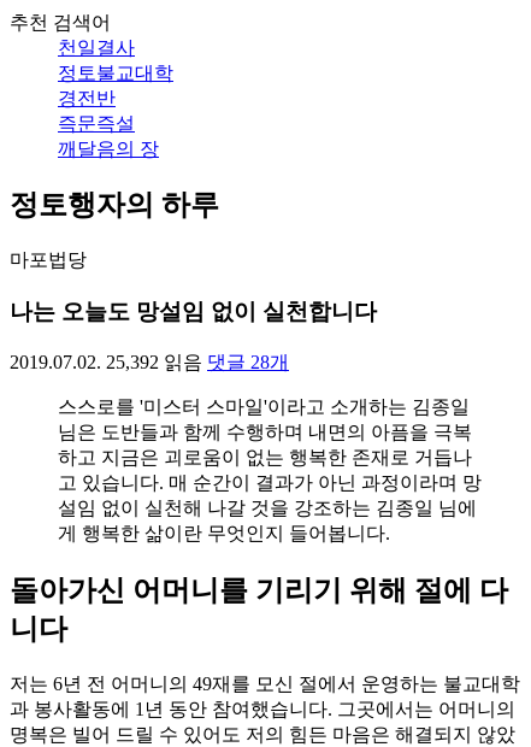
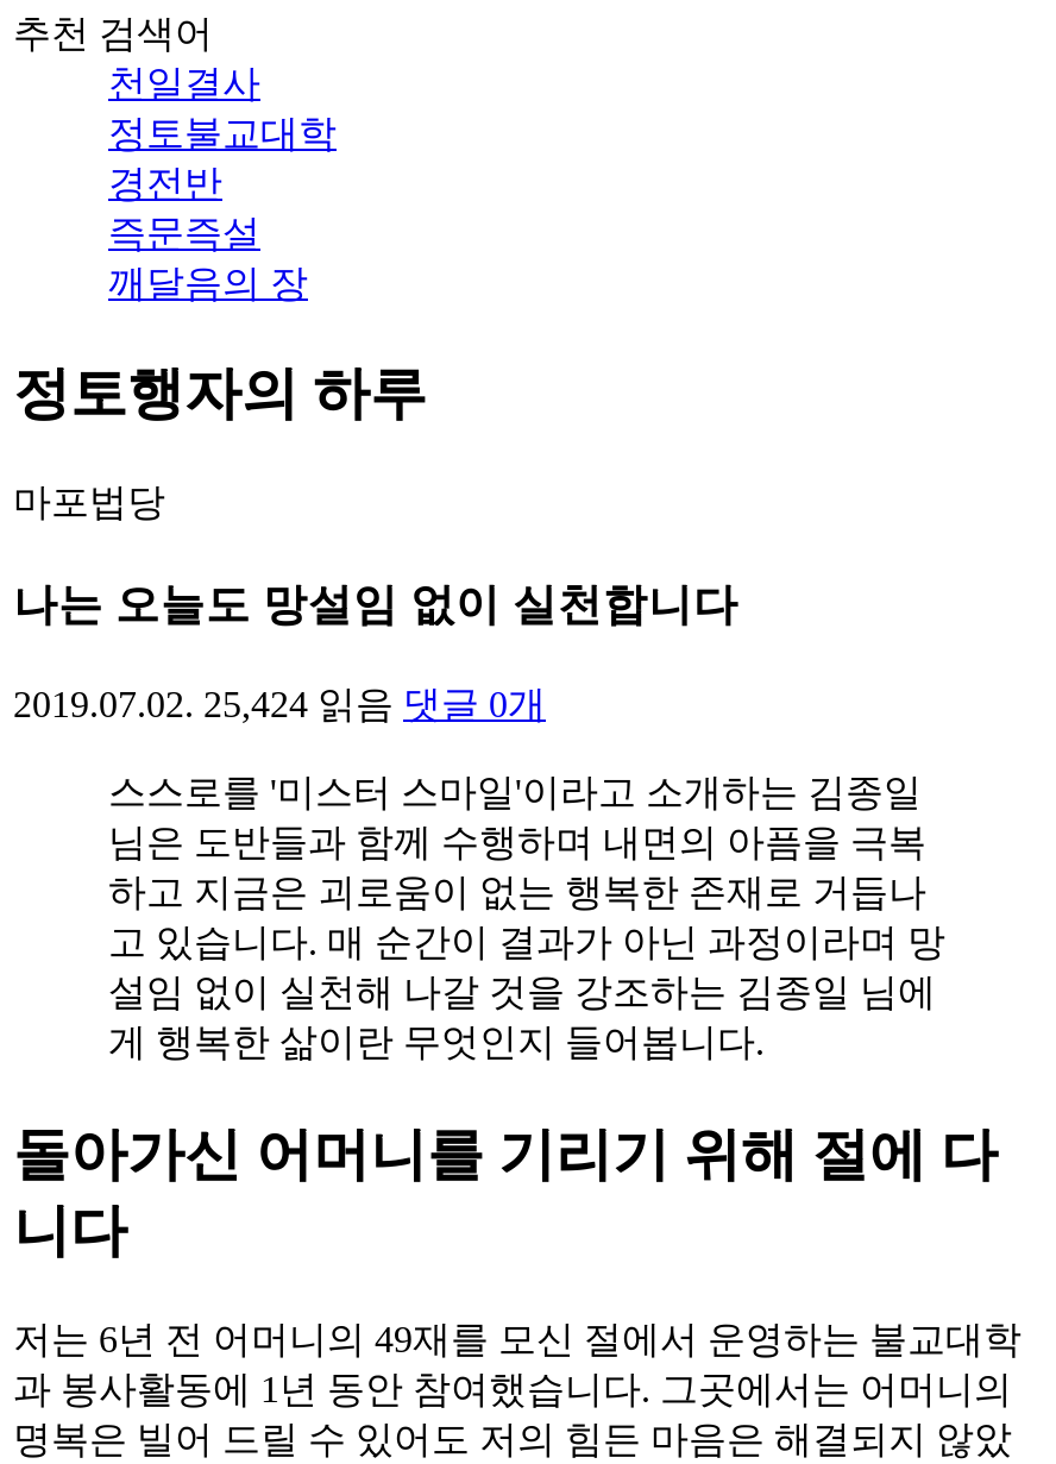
[10,352,289,372] 2019.07.02. 25,392 읽음 댓글 28개 -> [13,683,546,724] 2019.07.02. 25,424 읽음 댓글 0개

